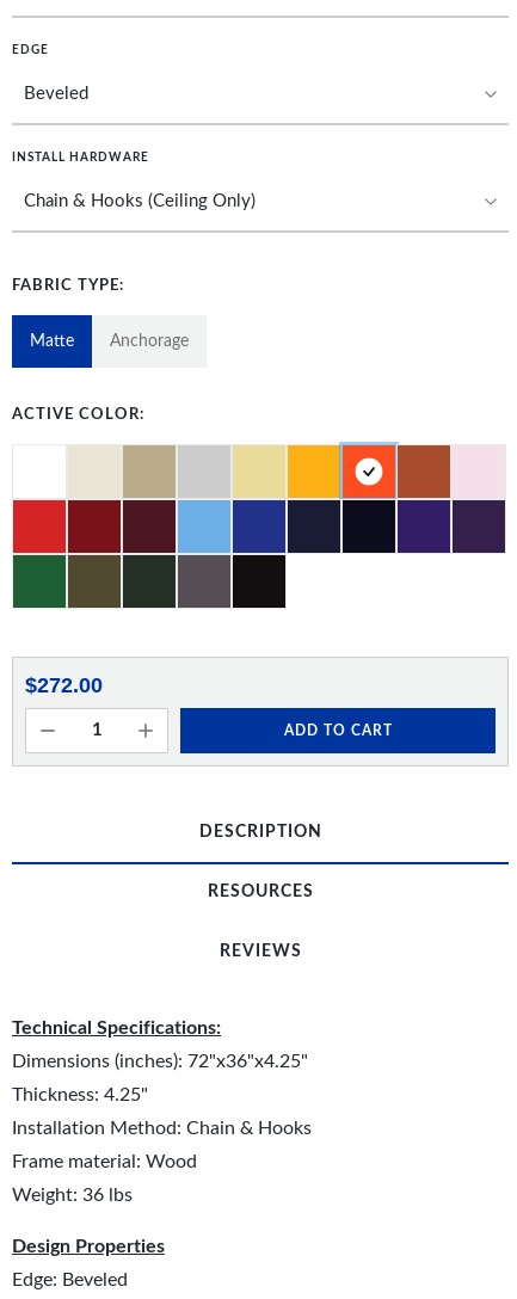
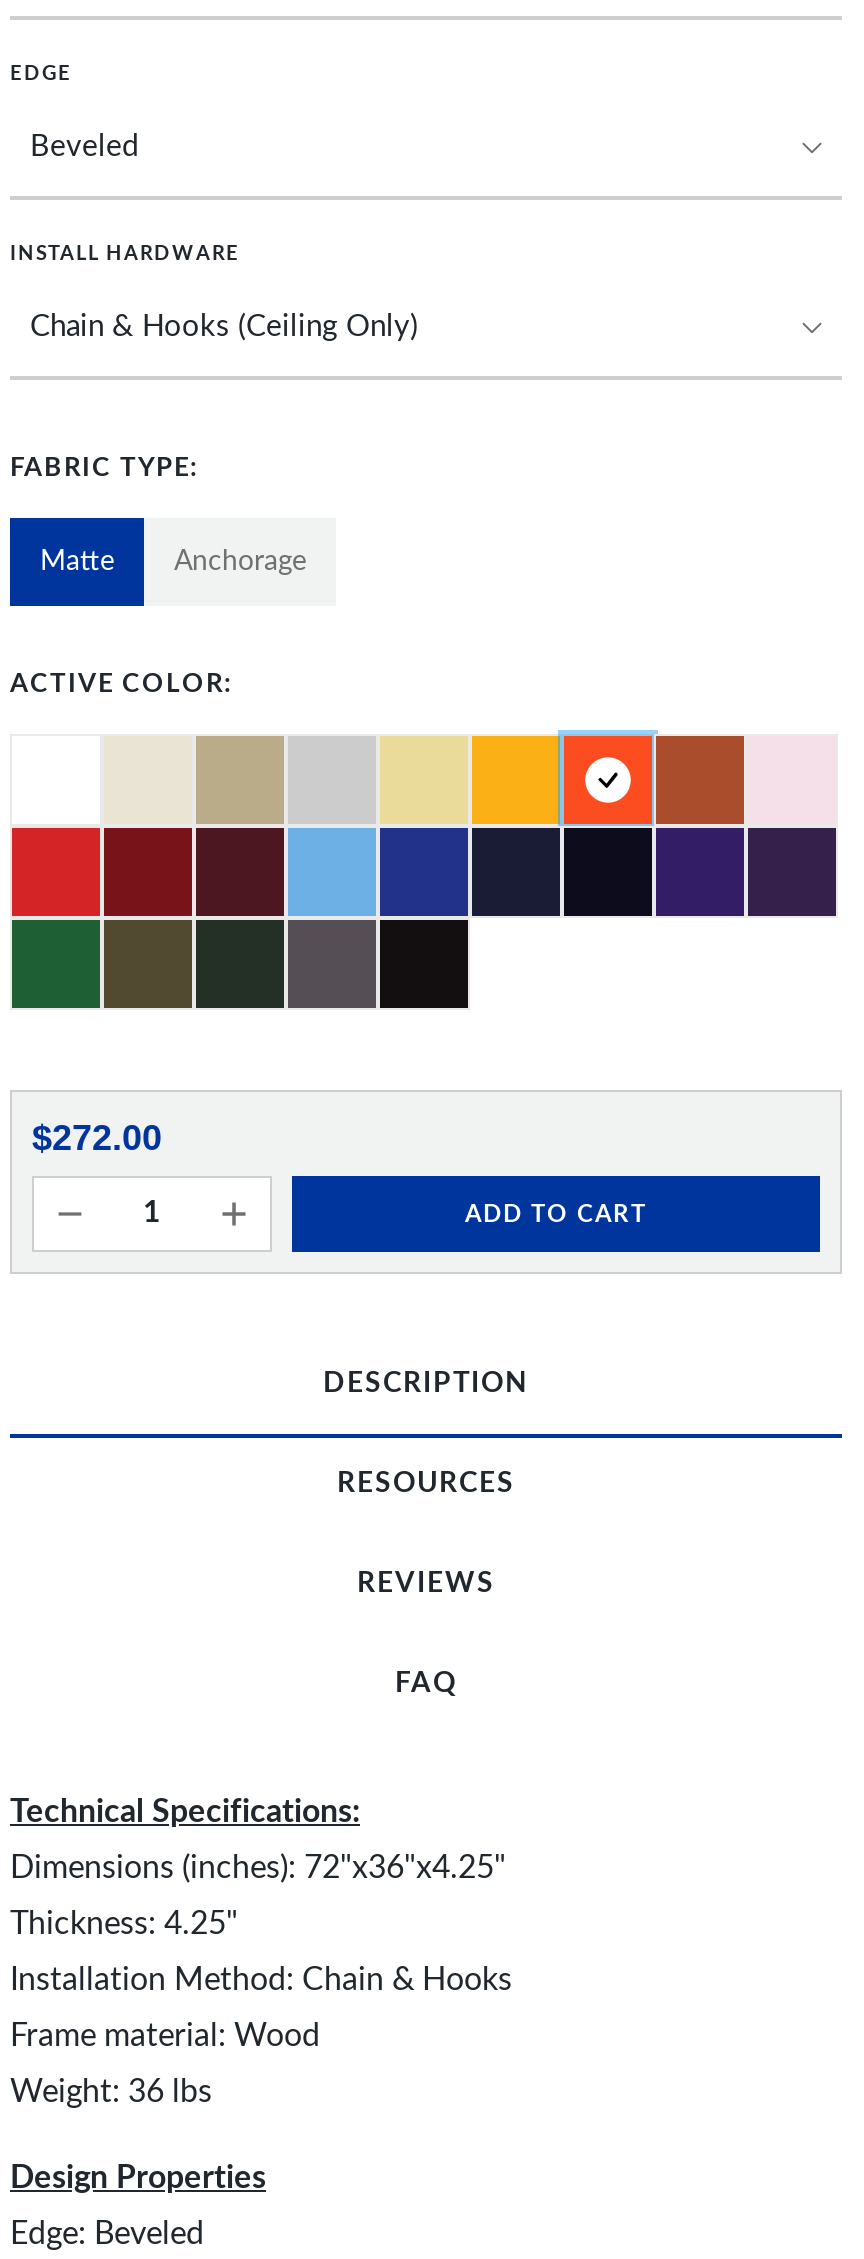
none -> [395,1670,457,1698] FAQ

